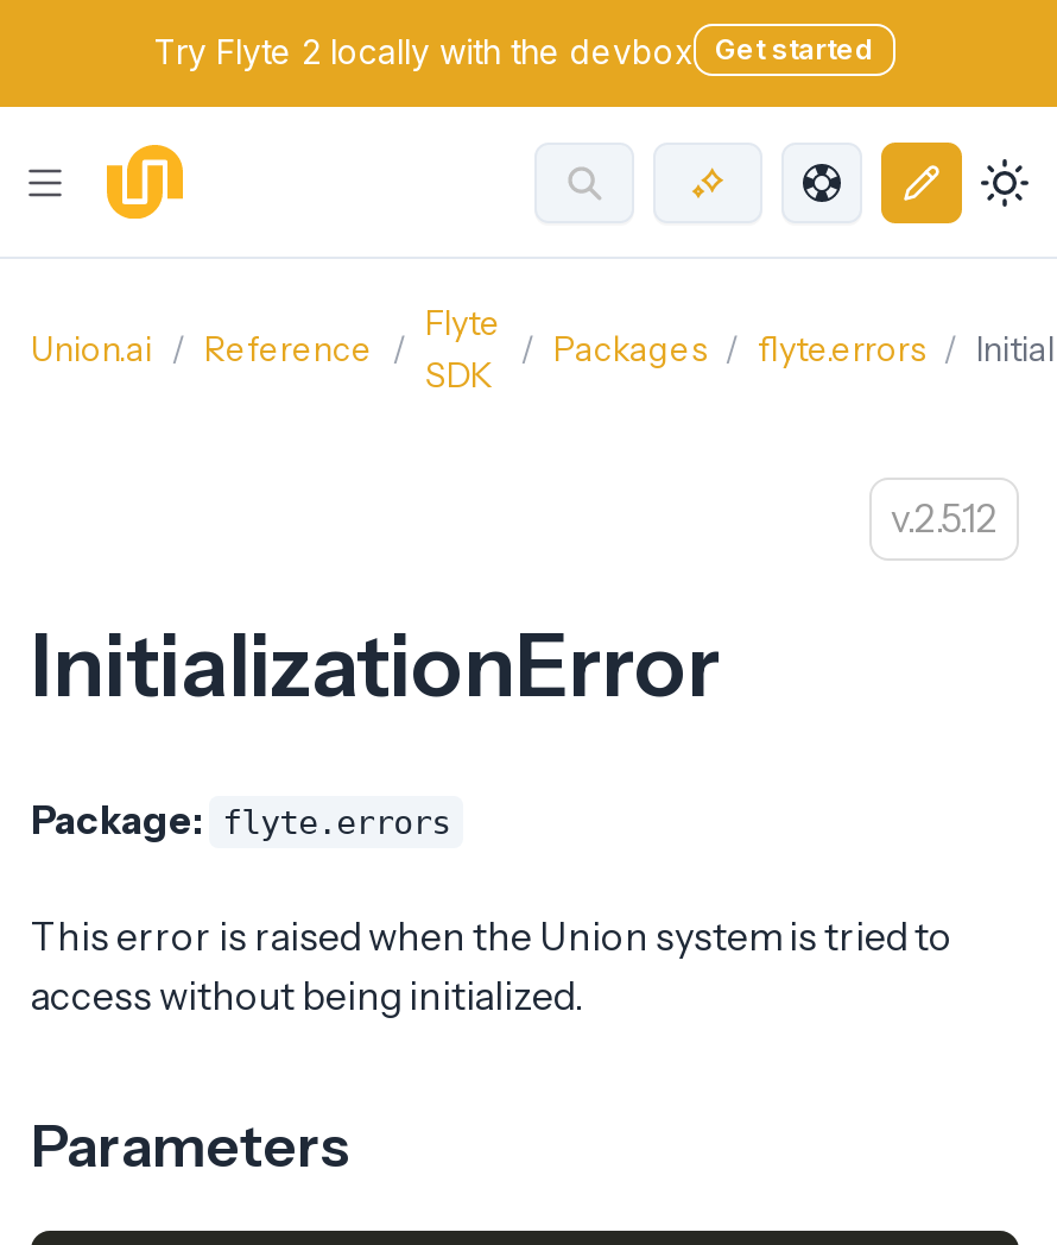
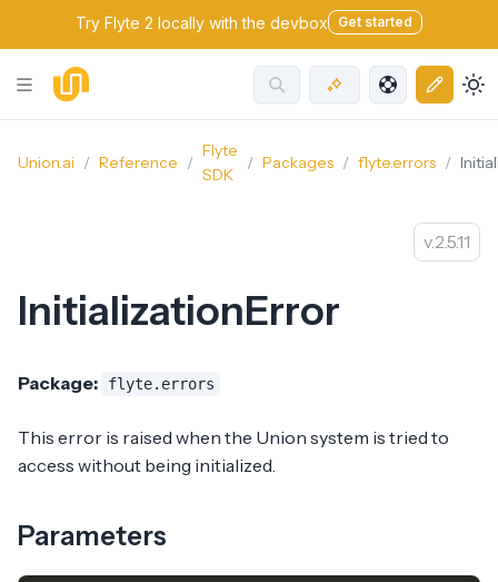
[914,494,998,542] 2.5.12 -> [435,230,470,253] 2.5.11

